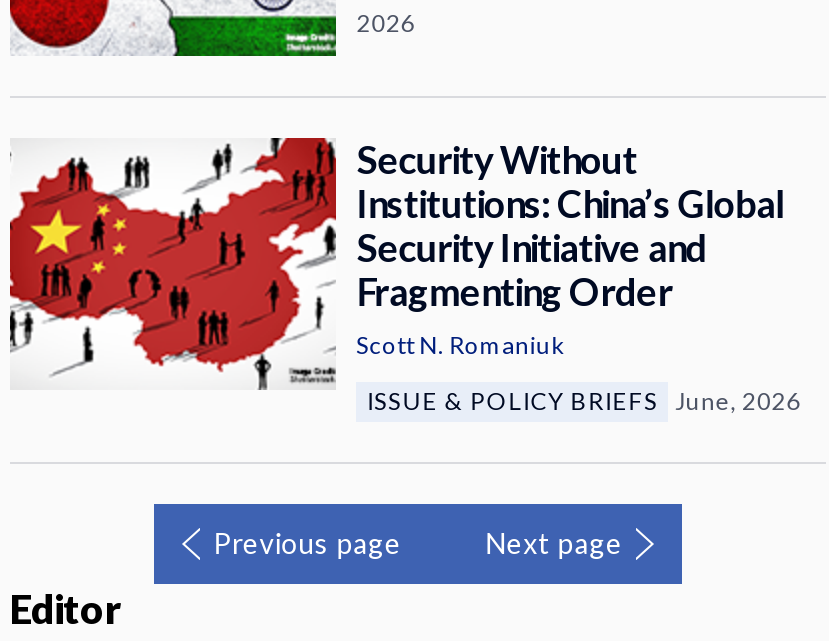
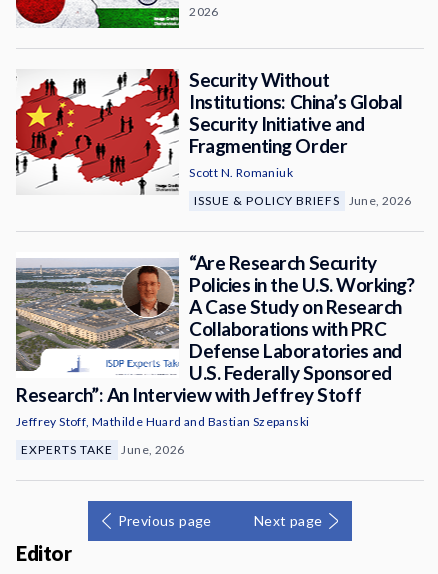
none -> [15,251,414,457] [image] | “Are Research Security | Policies in the U.S. Working? | A Case Study on Research | Collaborations with PRC | Defense Laboratories and | U.S. Federally Sponsored | Research”: An Interview with Jeffrey Stoff | Jeffrey Stoff, Mathilde Huard and Bastian Szepanski | EXPERTS TAKE June, 2026

